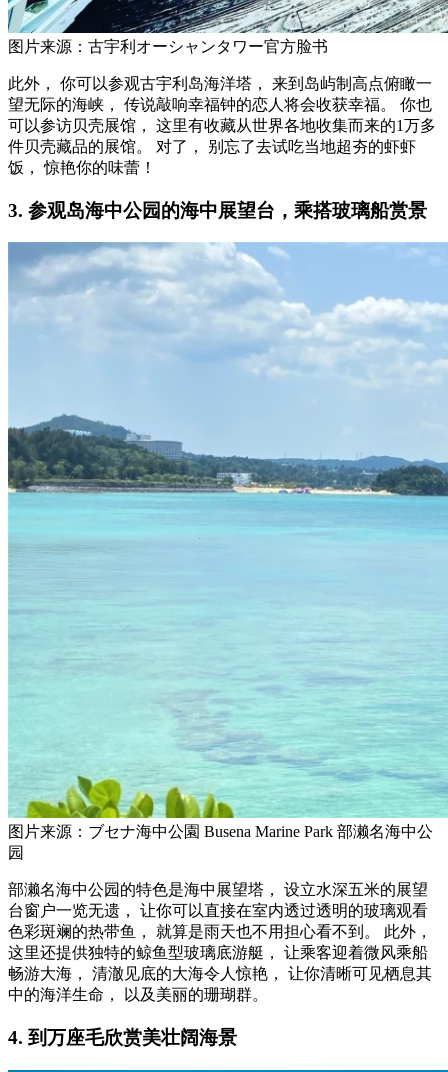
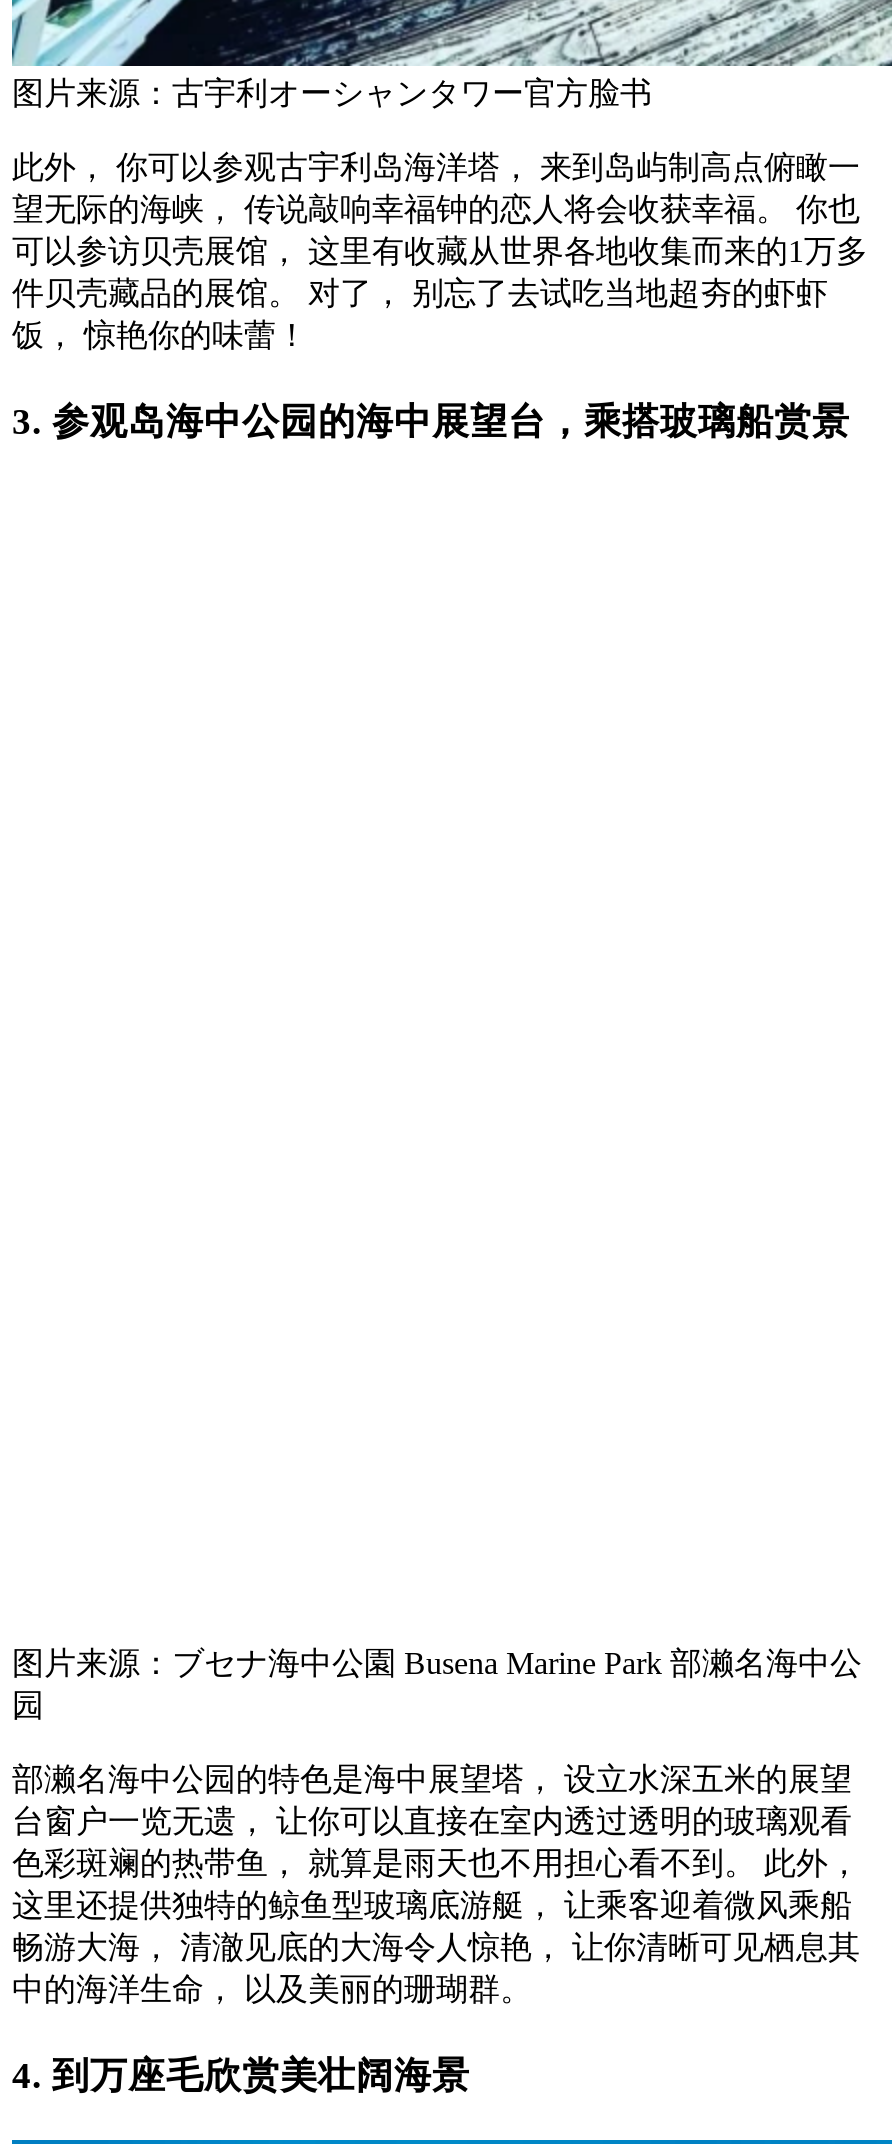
[7,241,445,819] [image] -> none

